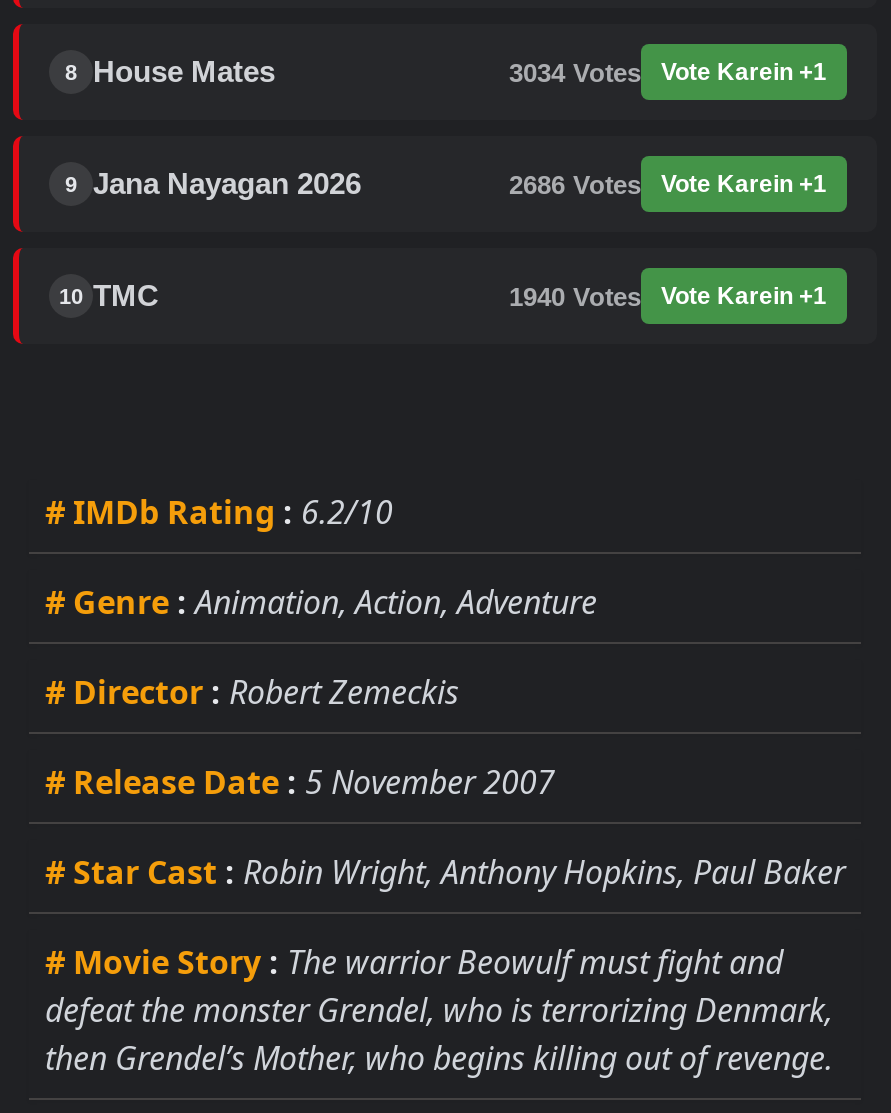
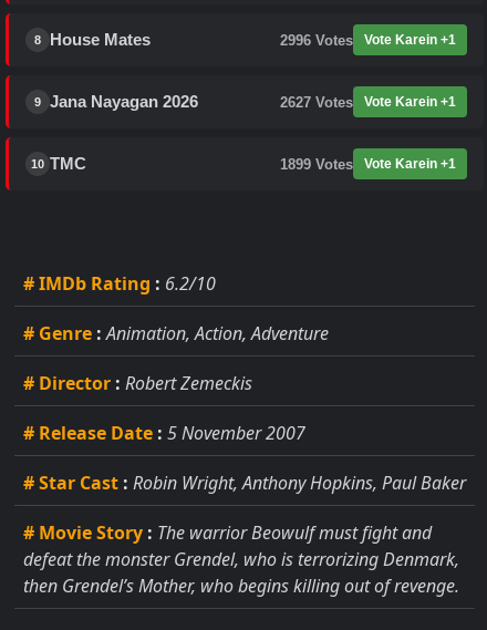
[509,57,827,87] 3034 Votes Vote Karein +1 -> [280,32,456,48] 2996 Votes Vote Karein +1
[509,169,827,199] 2686 Votes Vote Karein +1 -> [280,94,456,110] 2627 Votes Vote Karein +1
[509,281,827,311] 1940 Votes Vote Karein +1 -> [280,156,456,172] 1899 Votes Vote Karein +1

